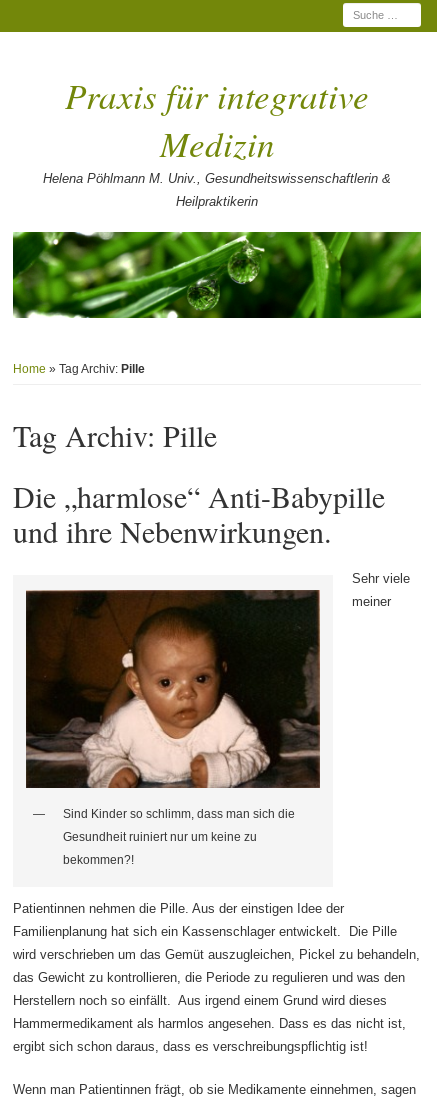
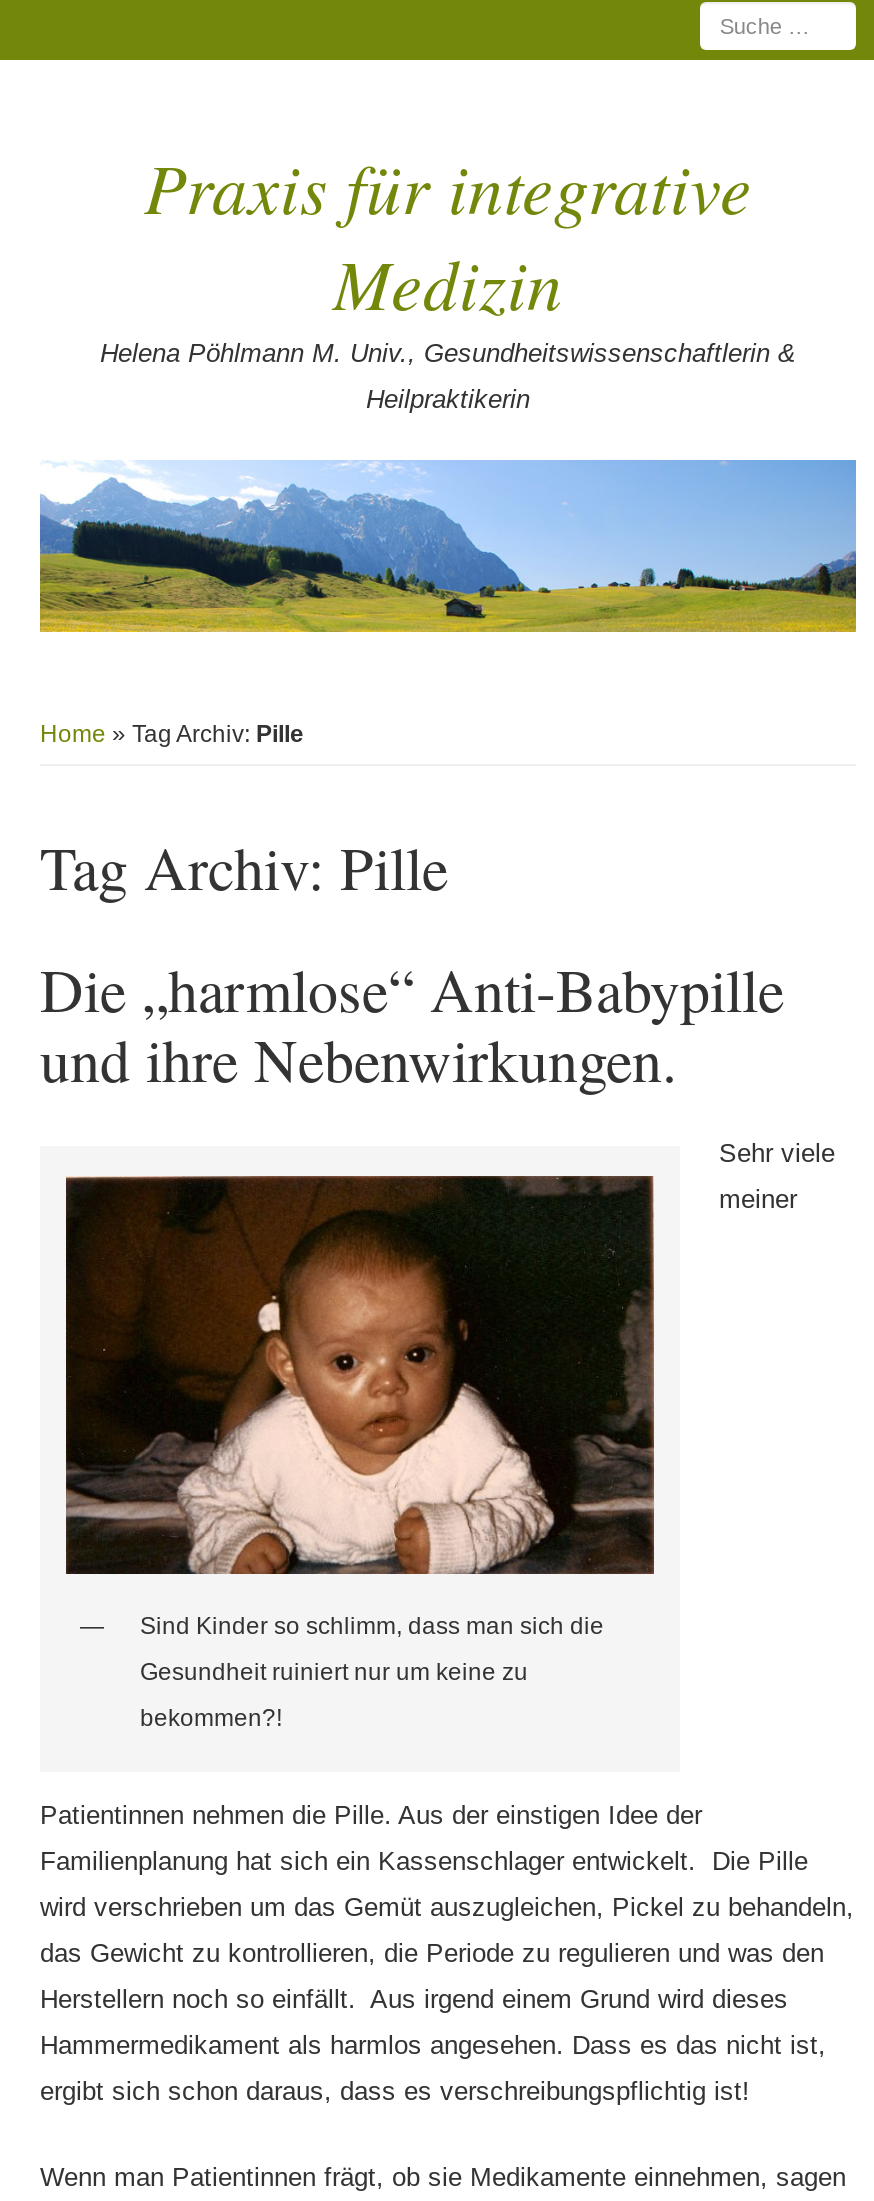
[12,231,422,319] [image] -> [38,458,858,634] [image]

